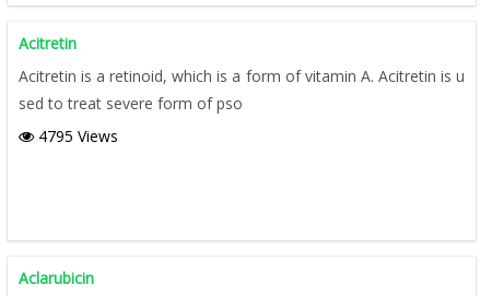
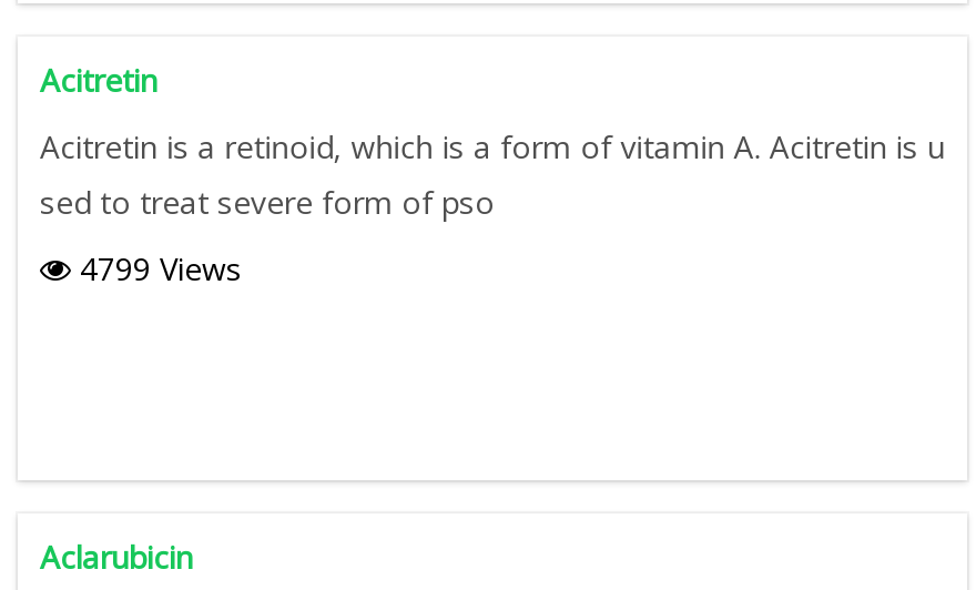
[34,126,118,146] 4795 Views -> [71,247,242,289] 4799 Views

